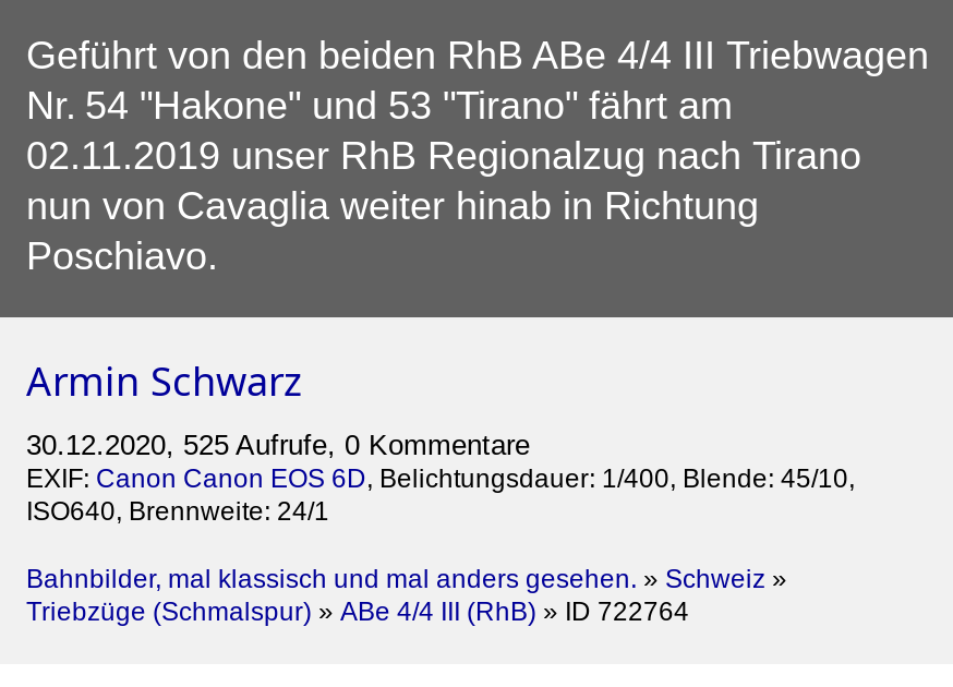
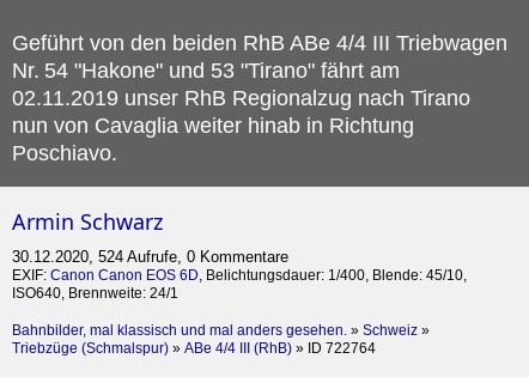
[26,428,530,460] 30.12.2020, 525 Aufrufe, 0 Kommentare -> [12,247,288,265] 30.12.2020, 524 Aufrufe, 0 Kommentare

